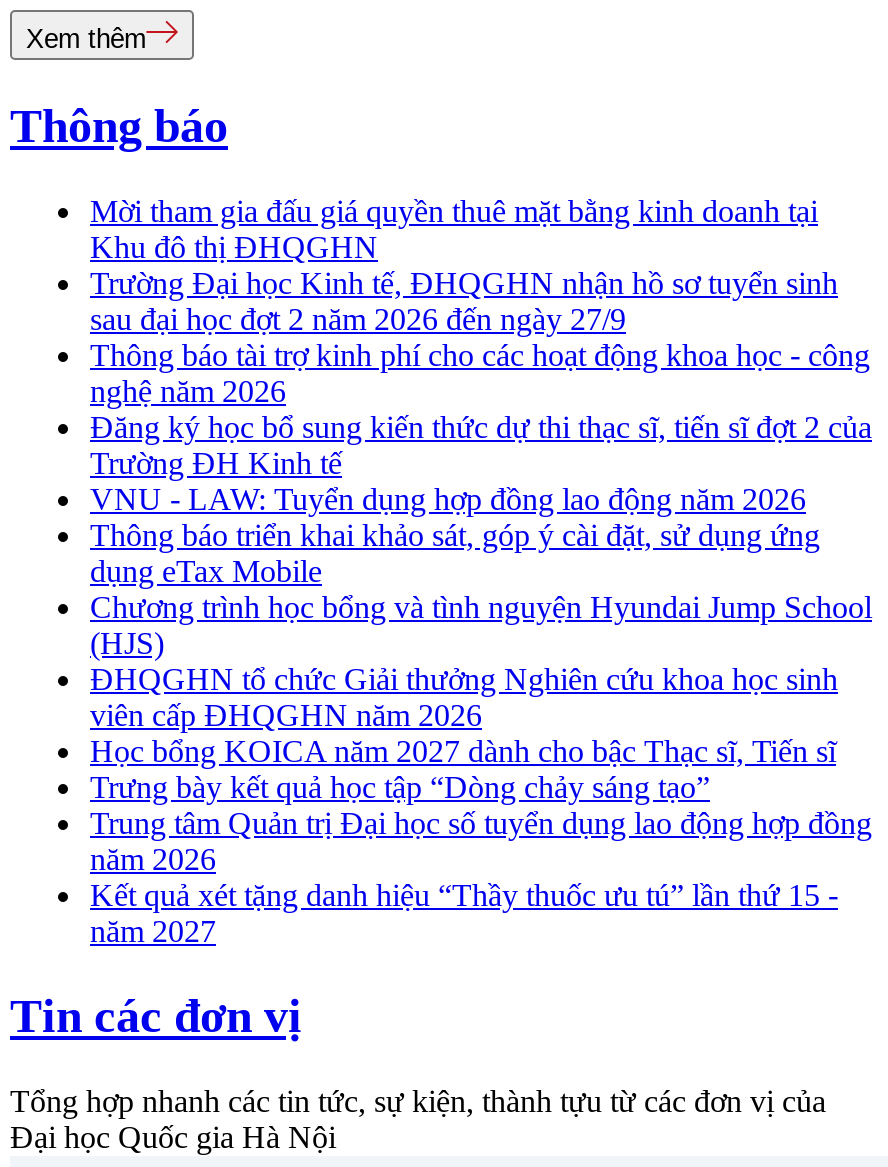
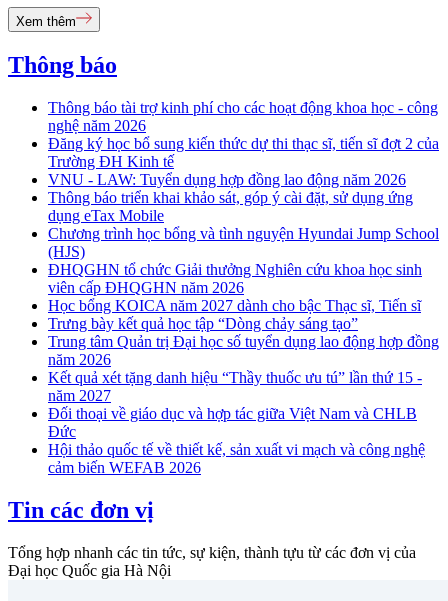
[90,194,838,336] Mời tham gia đấu giá quyền thuê mặt bằng kinh doanh tại | Khu đô thị ĐHQGHN | Trường Đại học Kinh tế, ĐHQGHN nhận hồ sơ tuyển sinh | sau đại học đợt 2 năm 2026 đến ngày 27/9 -> none
moved [90,338,872,948] -> [48,99,439,404]: Thông báo tài trợ kinh phí cho các hoạt động khoa học - công | nghệ năm 2026 | Đăng ký học bổ sung kiến thức dự thi thạc sĩ, tiến sĩ đợt 2 của | ... | Kết quả xét tặng danh hiệu “Thầy thuốc ưu tú” lần thứ 15 - | năm 2027
none -> [48,405,425,476] Đối thoại về giáo dục và hợp tác giữa Việt Nam và CHLB | Đức | Hội thảo quốc tế về thiết kế, sản xuất vi mạch và công nghệ | cảm biến WEFAB 2026

